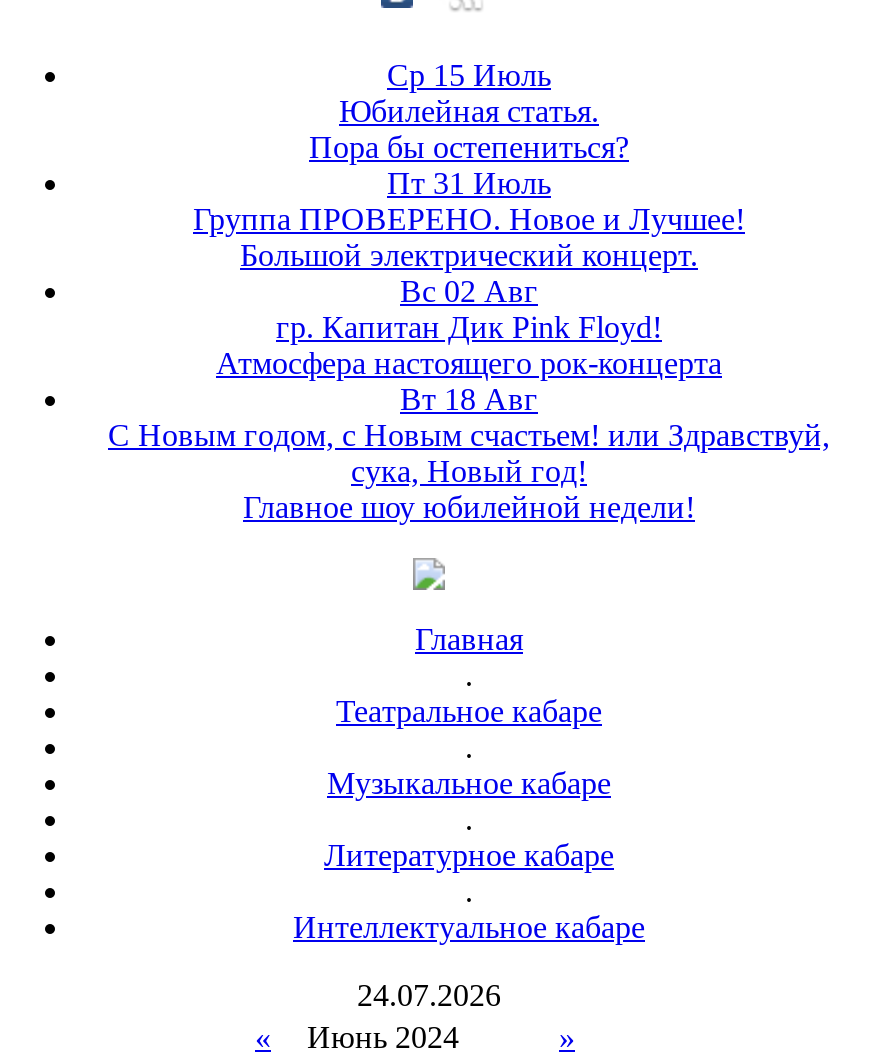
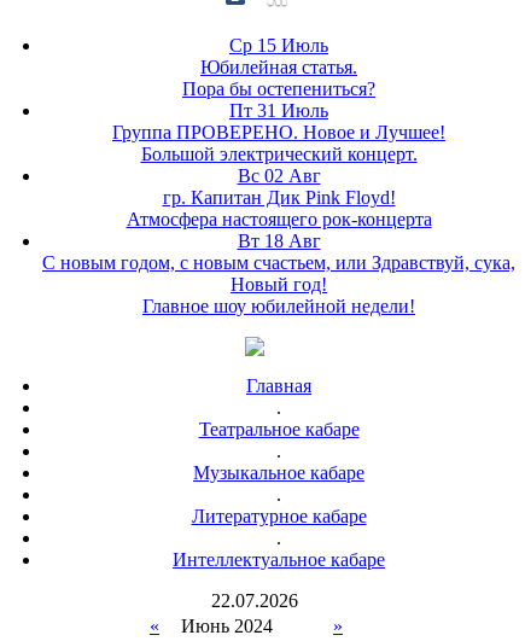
[108,418,830,488] С Новым годом, с Новым счастьем! или Здравствуй, | сука, Новый год! -> [42,252,515,295] С новым годом, с новым счастьем, или Здравствуй, сука, | Новый год!
[357,978,501,1012] 24.07.2026 -> [211,590,298,611] 22.07.2026

